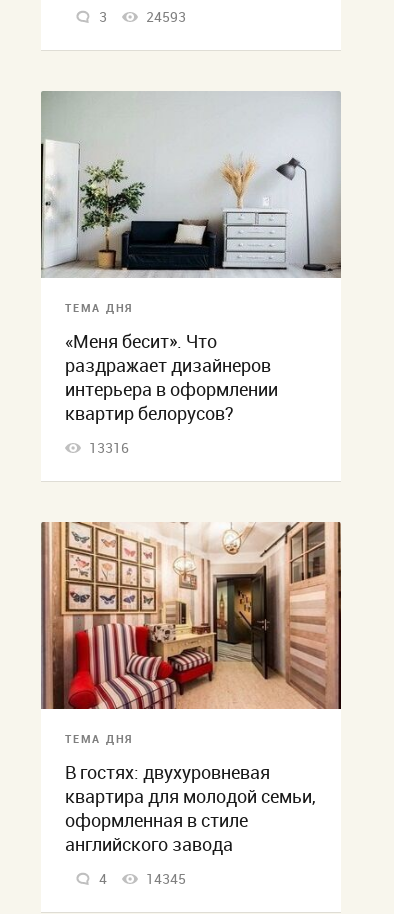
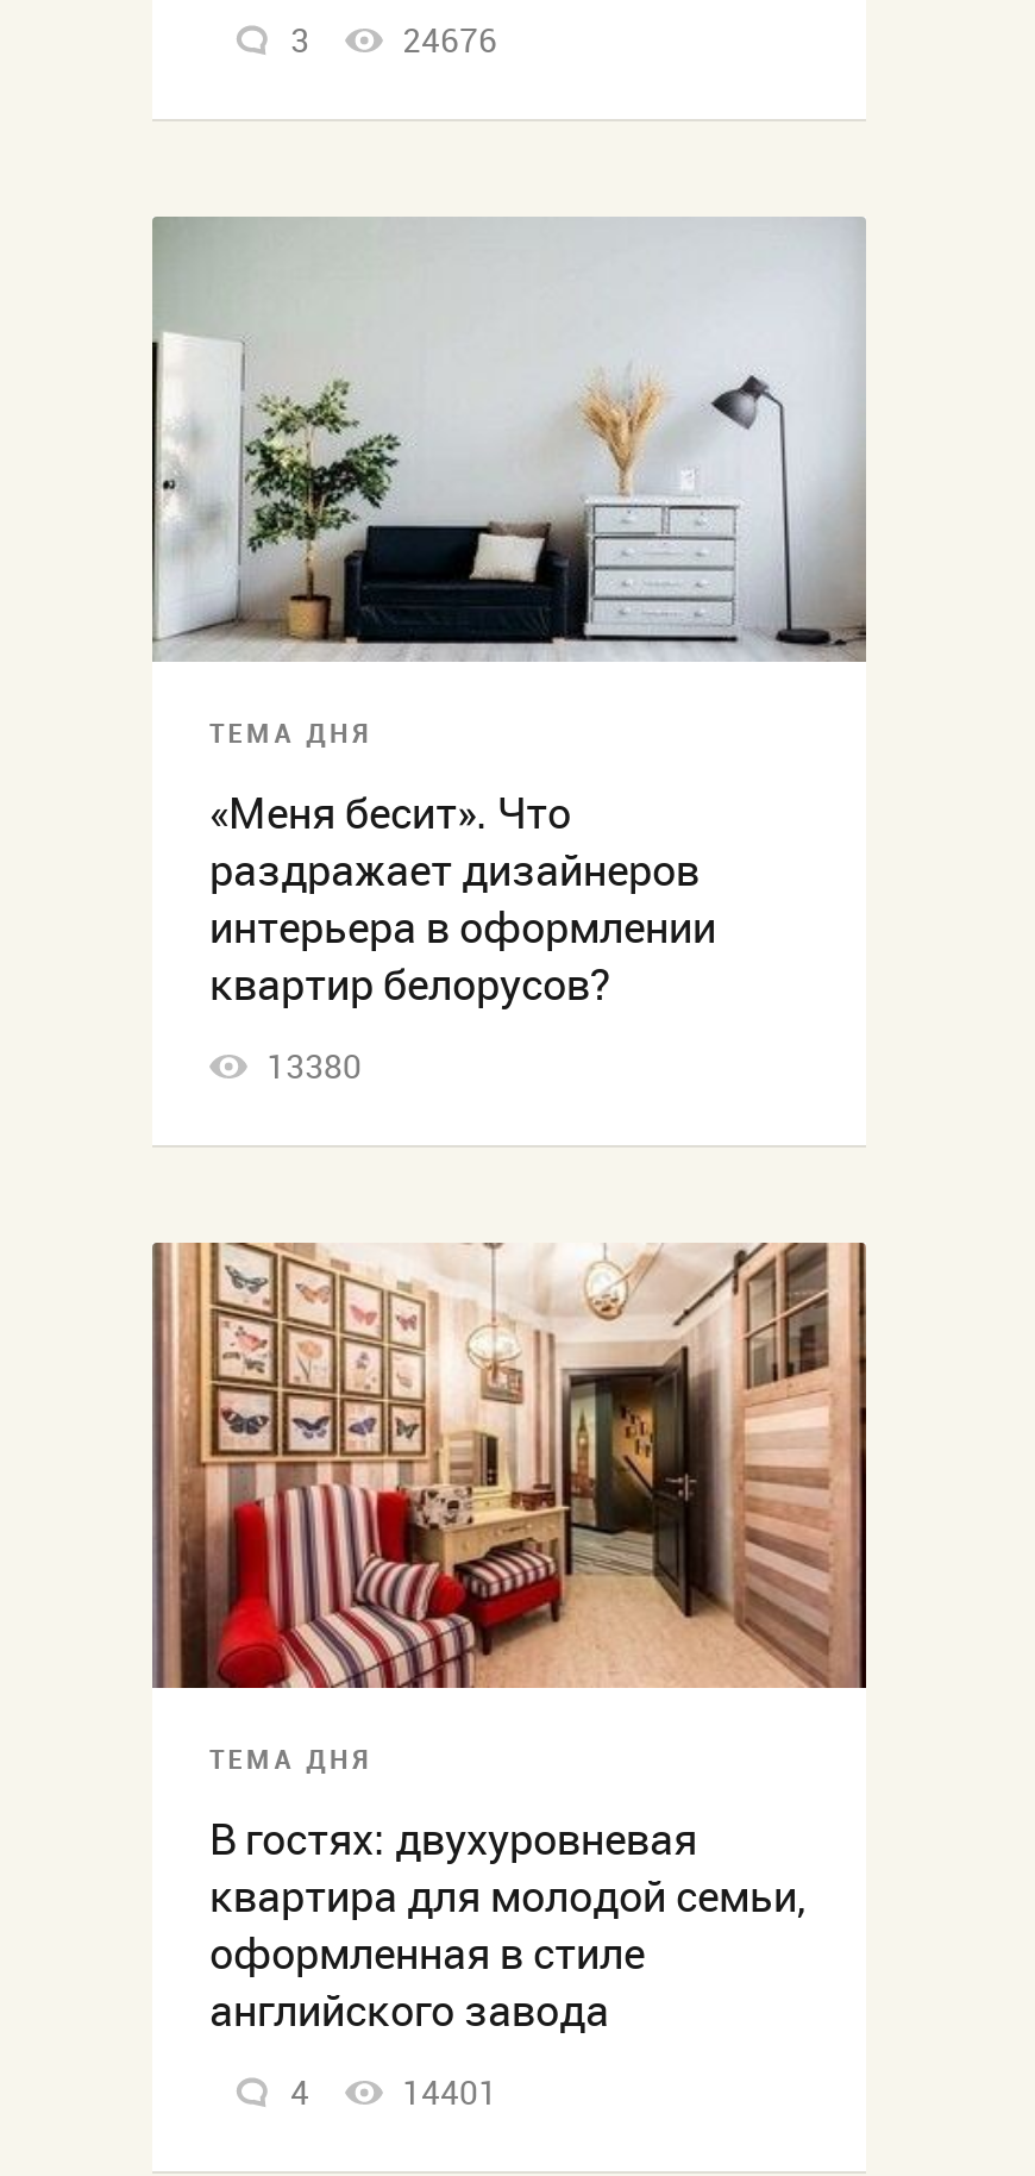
[146,9,186,25] 24593 -> [402,21,497,60] 24676
[89,440,129,456] 13316 -> [266,1048,362,1086] 13380
[146,871,186,887] 14345 -> [402,2074,497,2112] 14401

